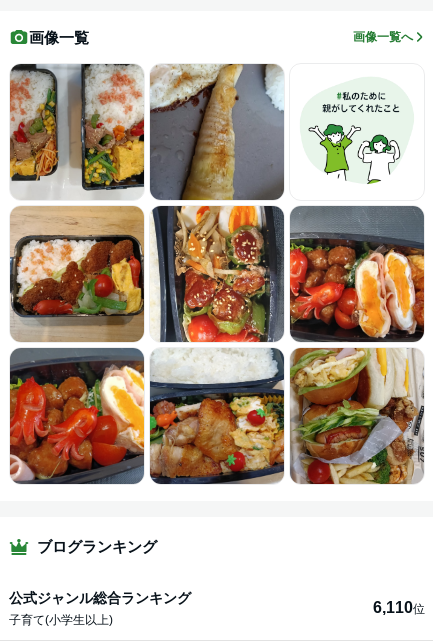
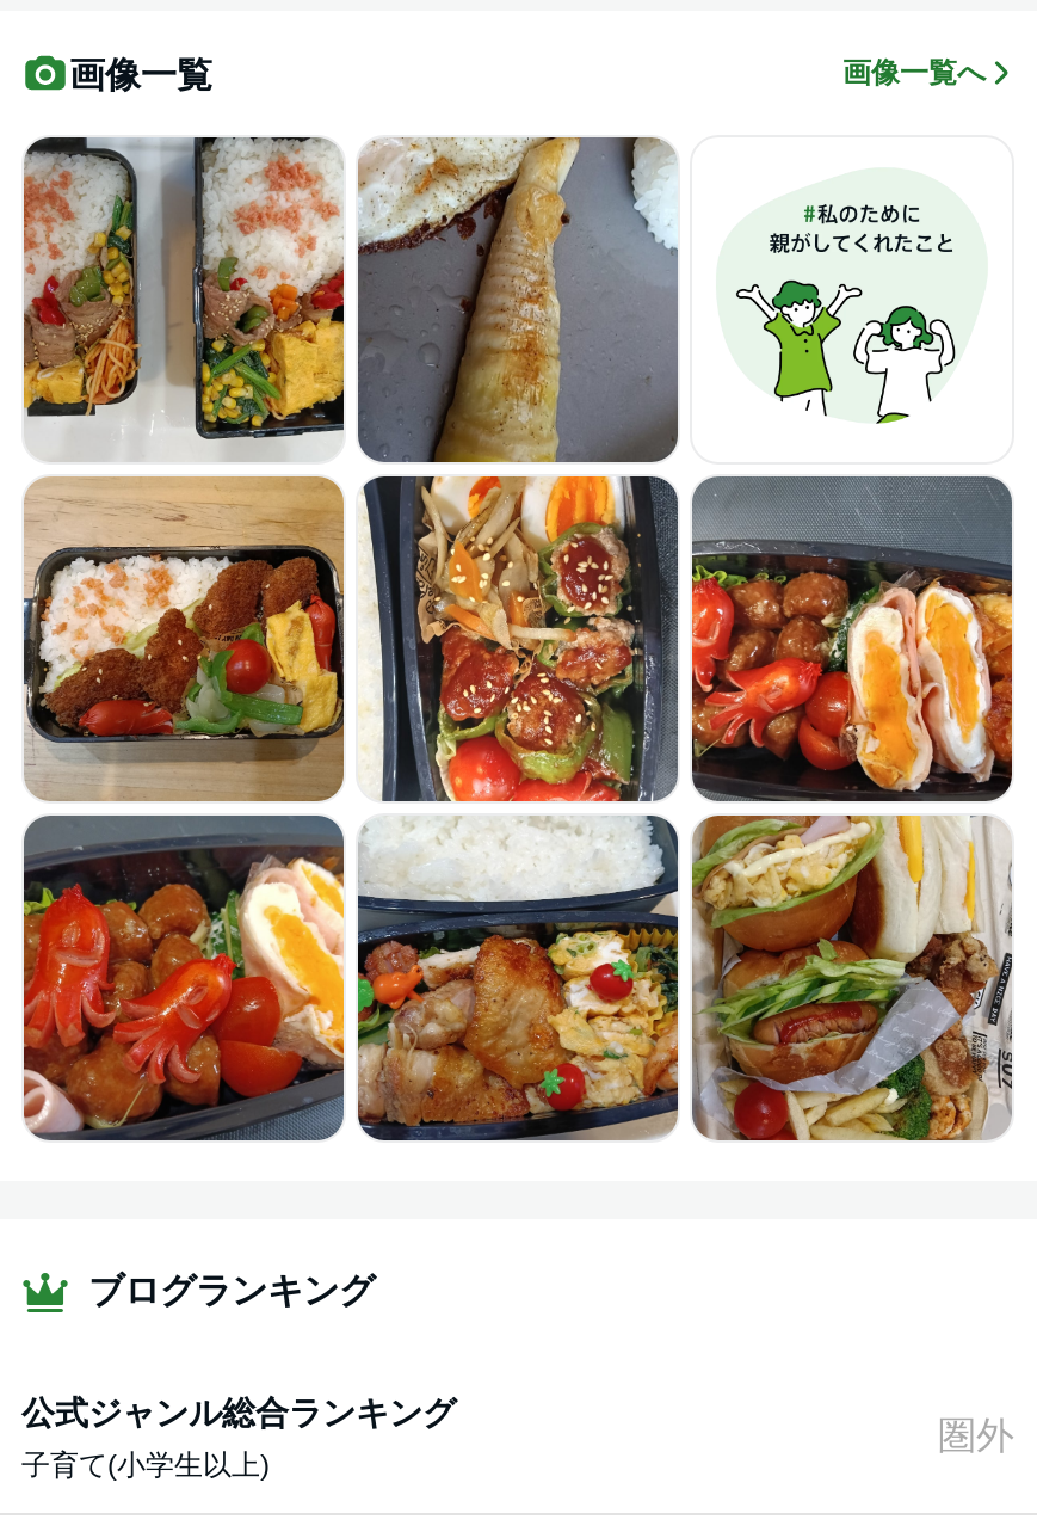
[373,599,425,616] 6,110位 -> [938,1416,1014,1456] 圏外

